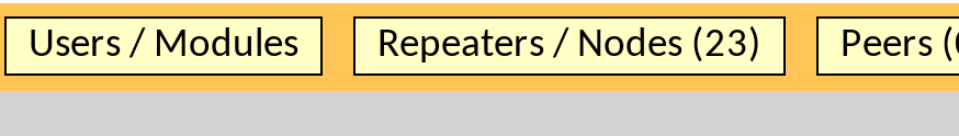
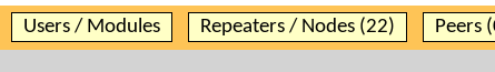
[377,25,761,67] Repeaters / Nodes (23) -> [200,17,395,38] Repeaters / Nodes (22)

